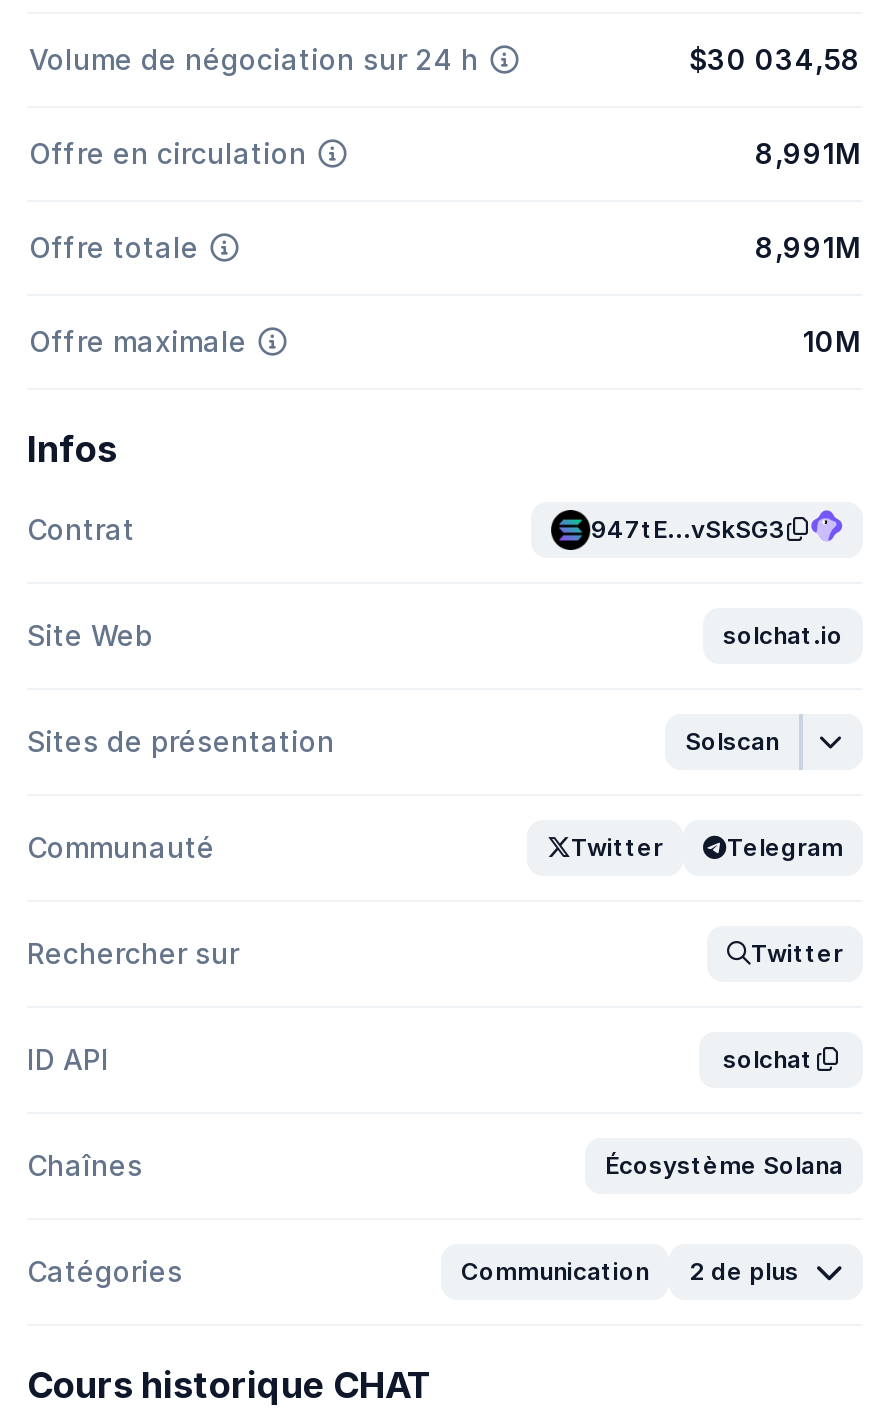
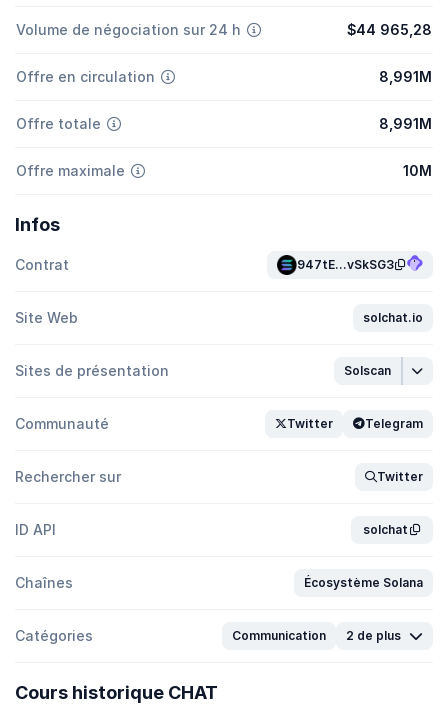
[689,42,861,76] $30 034,58 -> [347,21,432,38] $44 965,28

